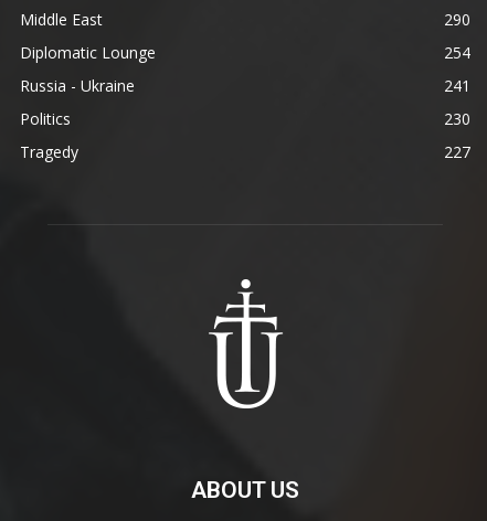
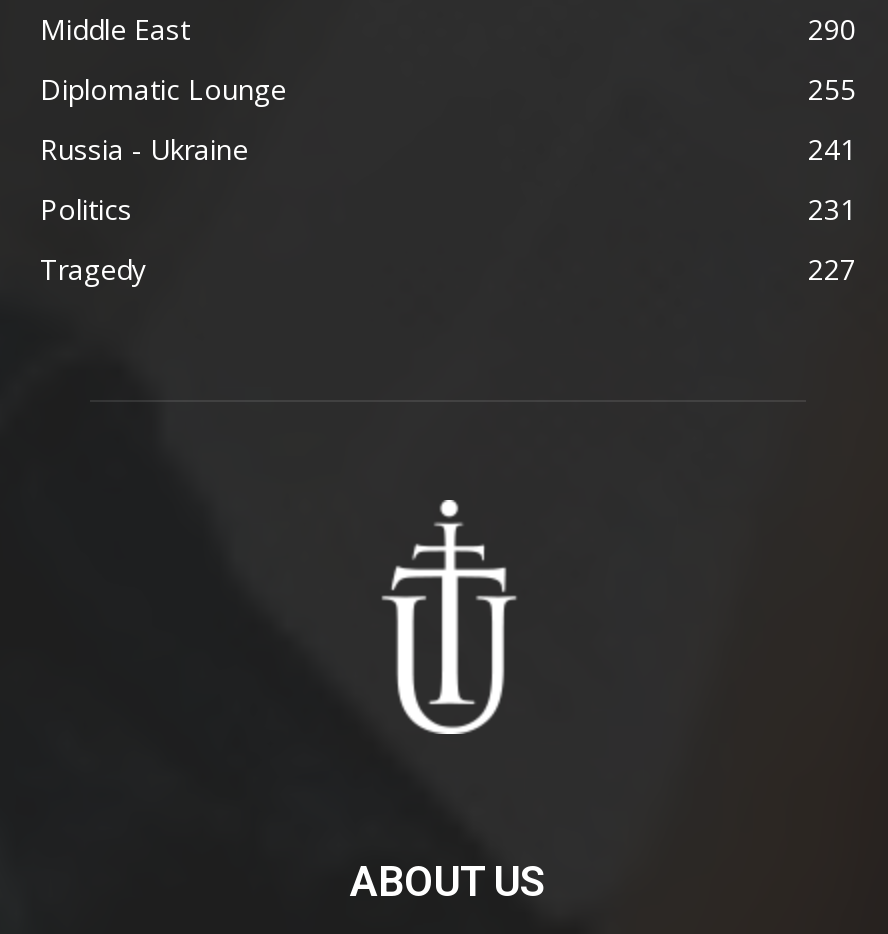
[444,42,470,63] 254 -> [808,70,856,108] 255
[444,108,470,129] 230 -> [808,190,856,228] 231

